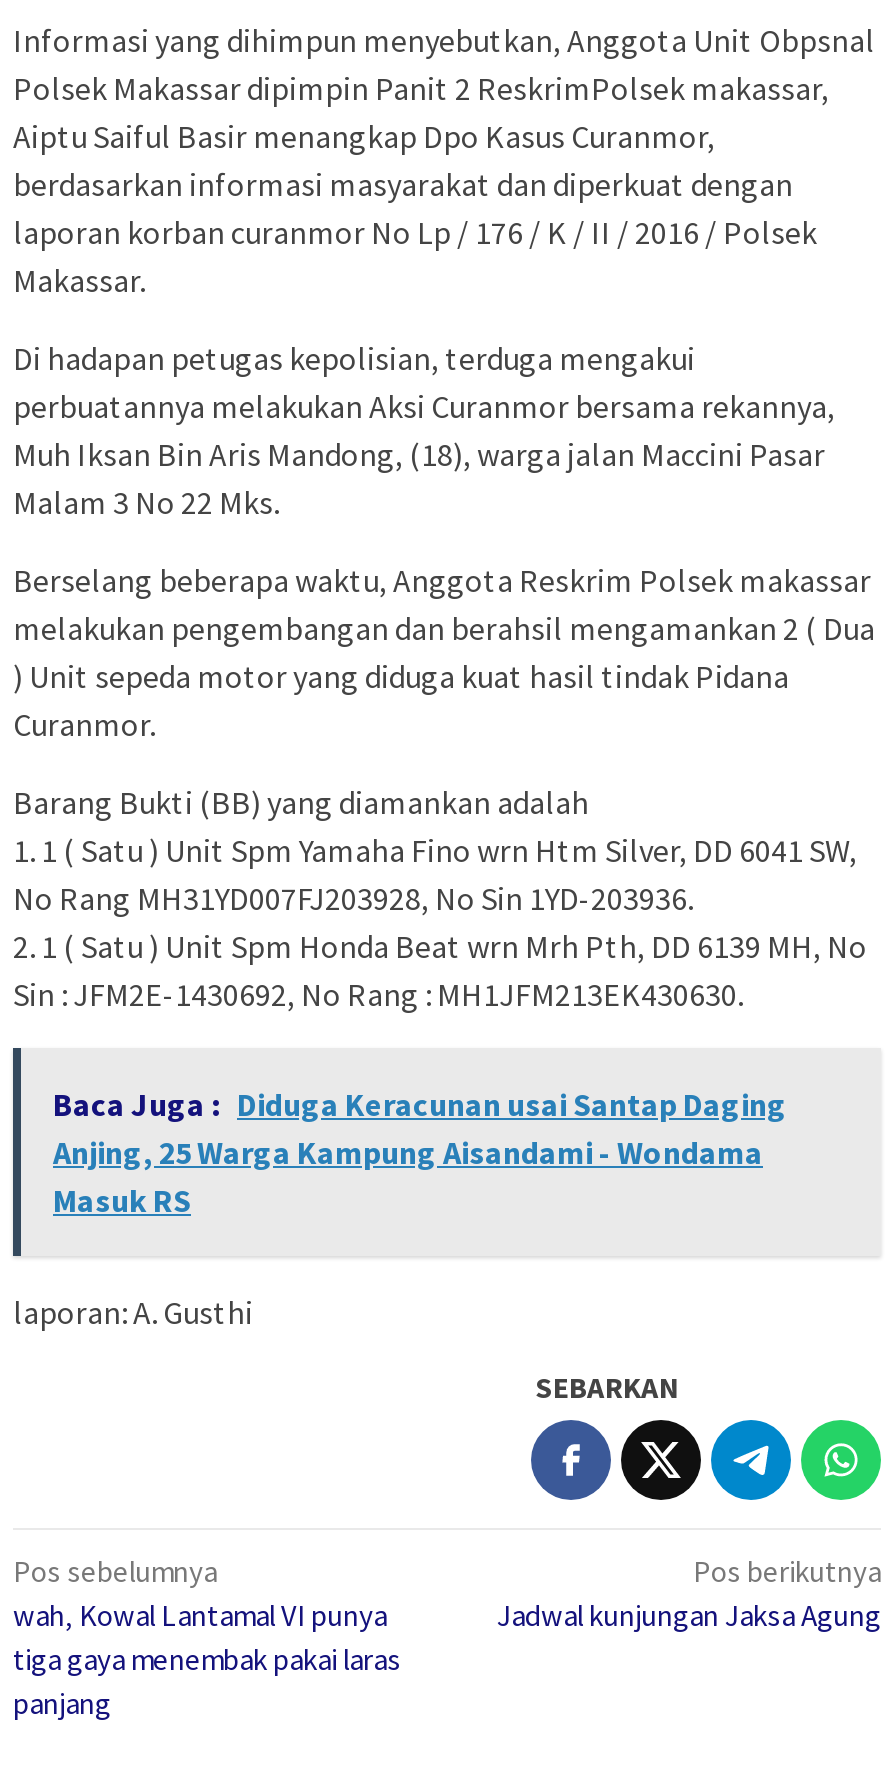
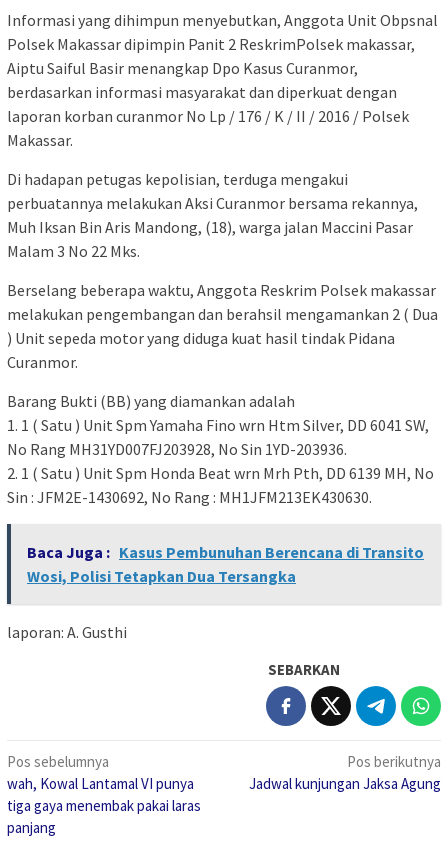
[53,1084,787,1220] Baca Juga : Diduga Keracunan usai Santap Daging | Anjing, 25 Warga Kampung Aisandami - Wondama | Masuk RS -> [27,542,424,586] Baca Juga : Kasus Pembunuhan Berencana di Transito | Wosi, Polisi Tetapkan Dua Tersangka

